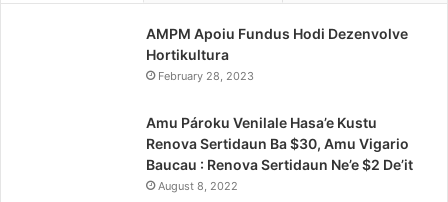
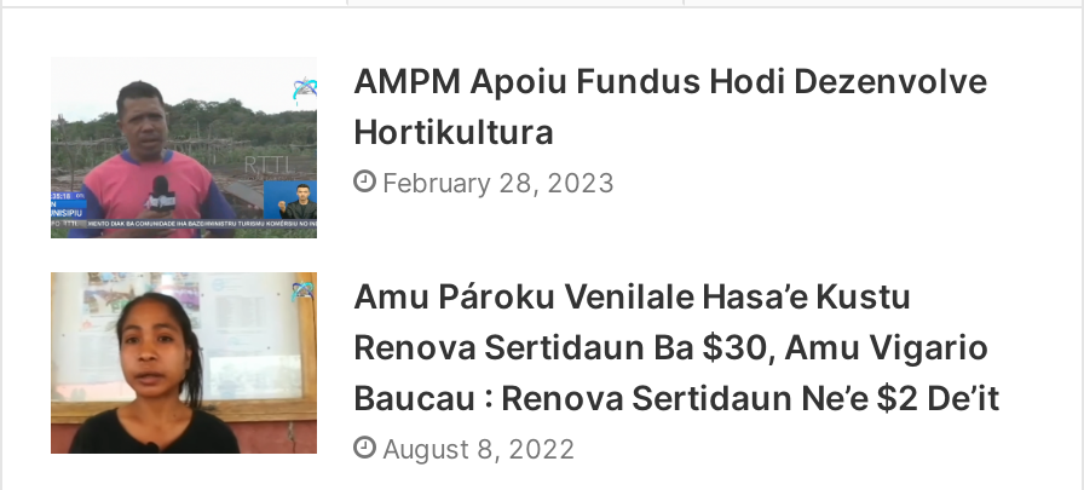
none -> [48,76,319,241] [image]
none -> [48,270,319,456] [image]

